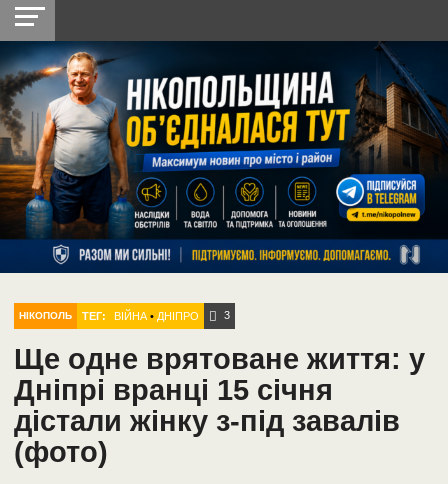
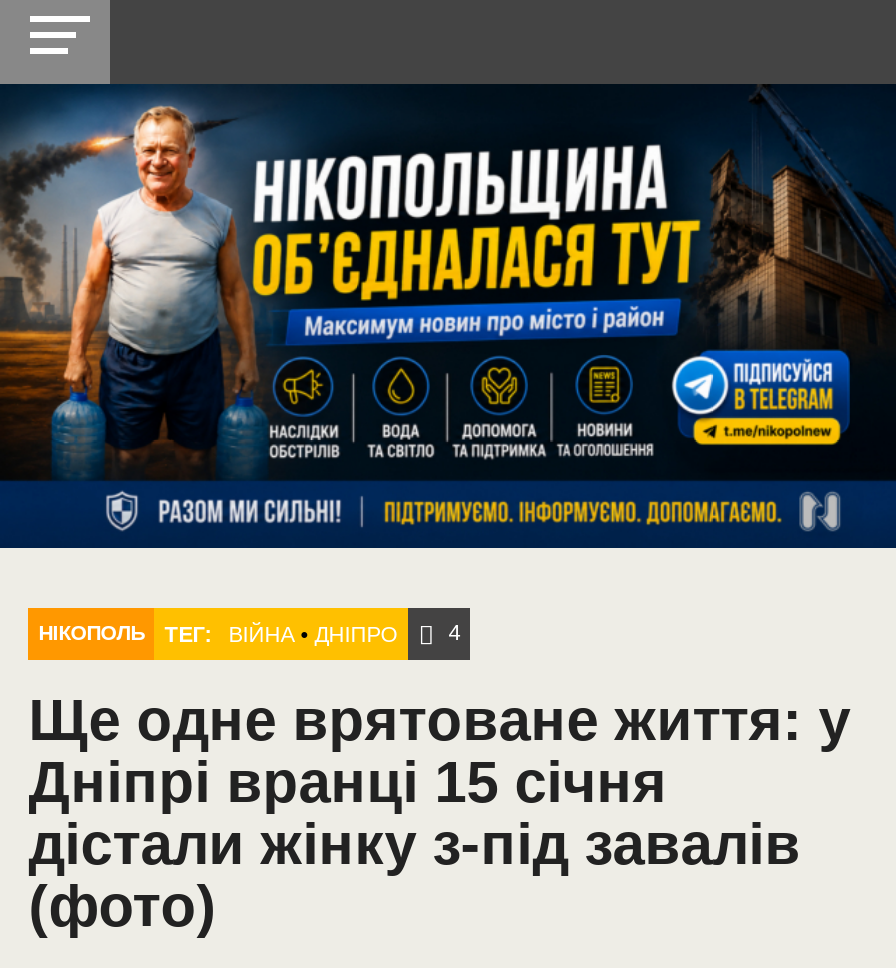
[224,309,230,321] 3 -> [448,620,460,644] 4

